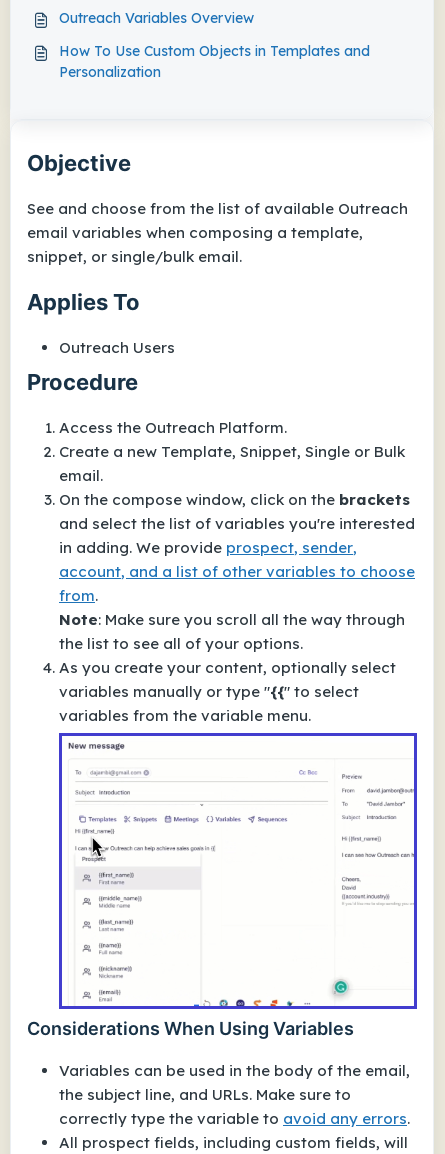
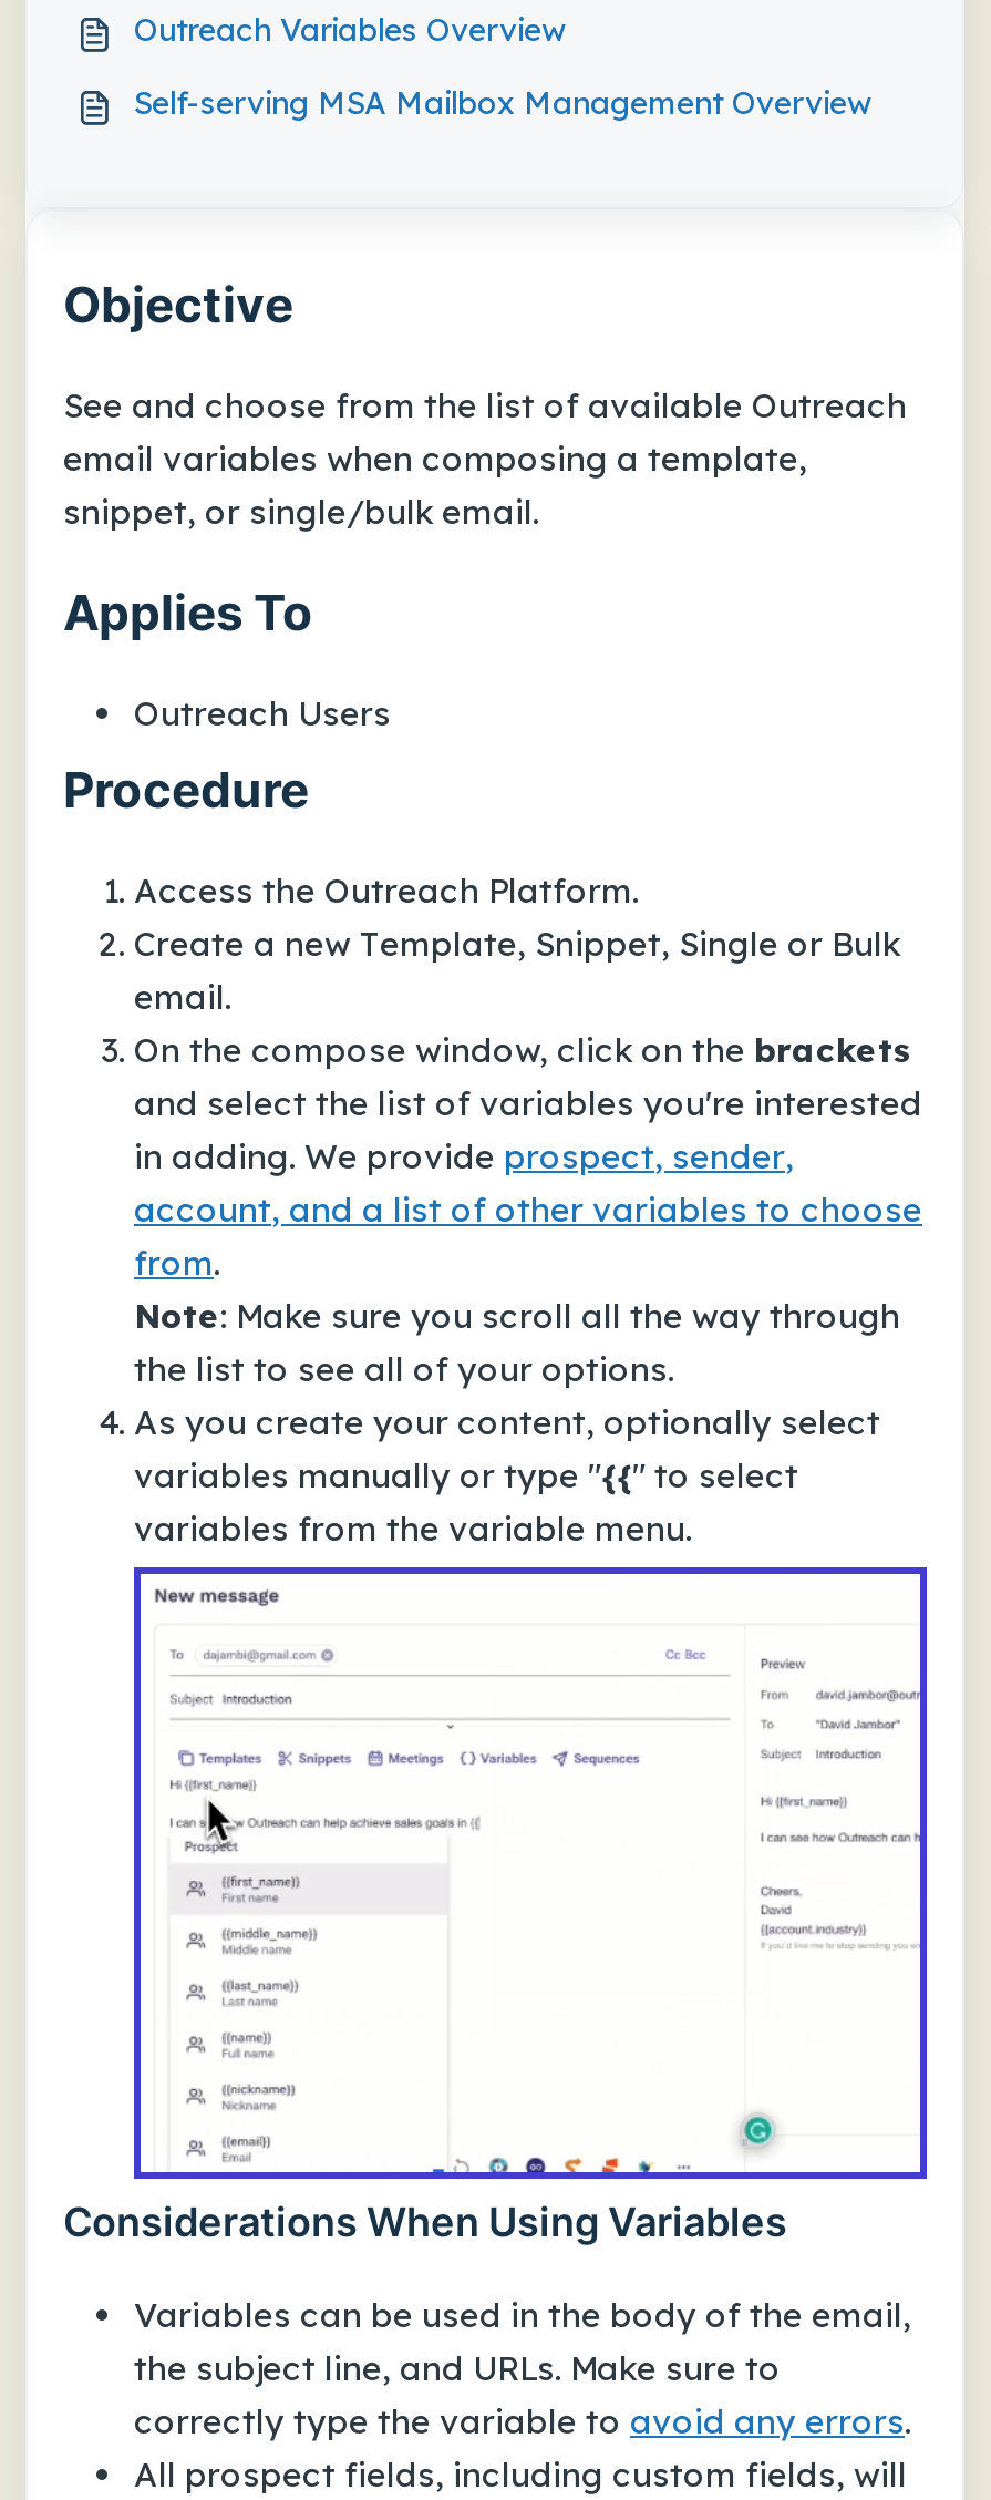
[59,42,370,81] How To Use Custom Objects in Templates and | Personalization -> [134,83,871,123] Self-serving MSA Mailbox Management Overview

